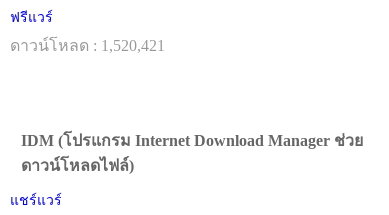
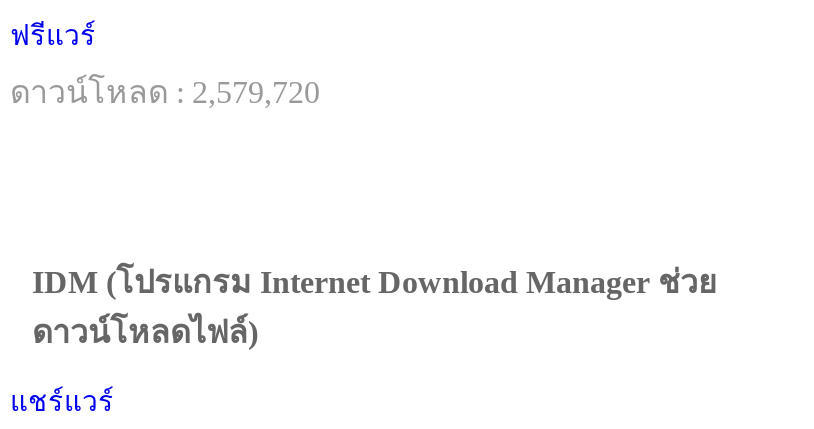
[10,37,165,54] ดาวน์โหลด : 1,520,421 -> [10,75,320,109] ดาวน์โหลด : 2,579,720

